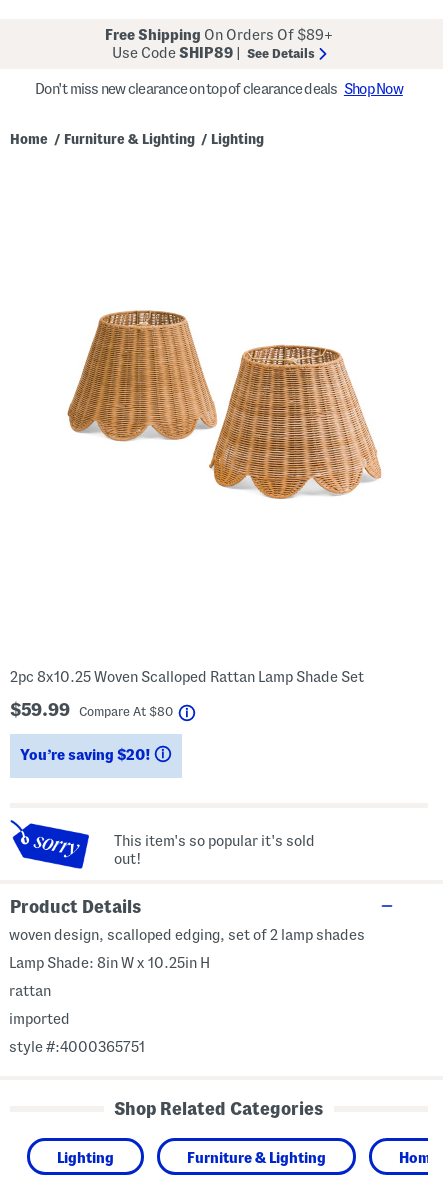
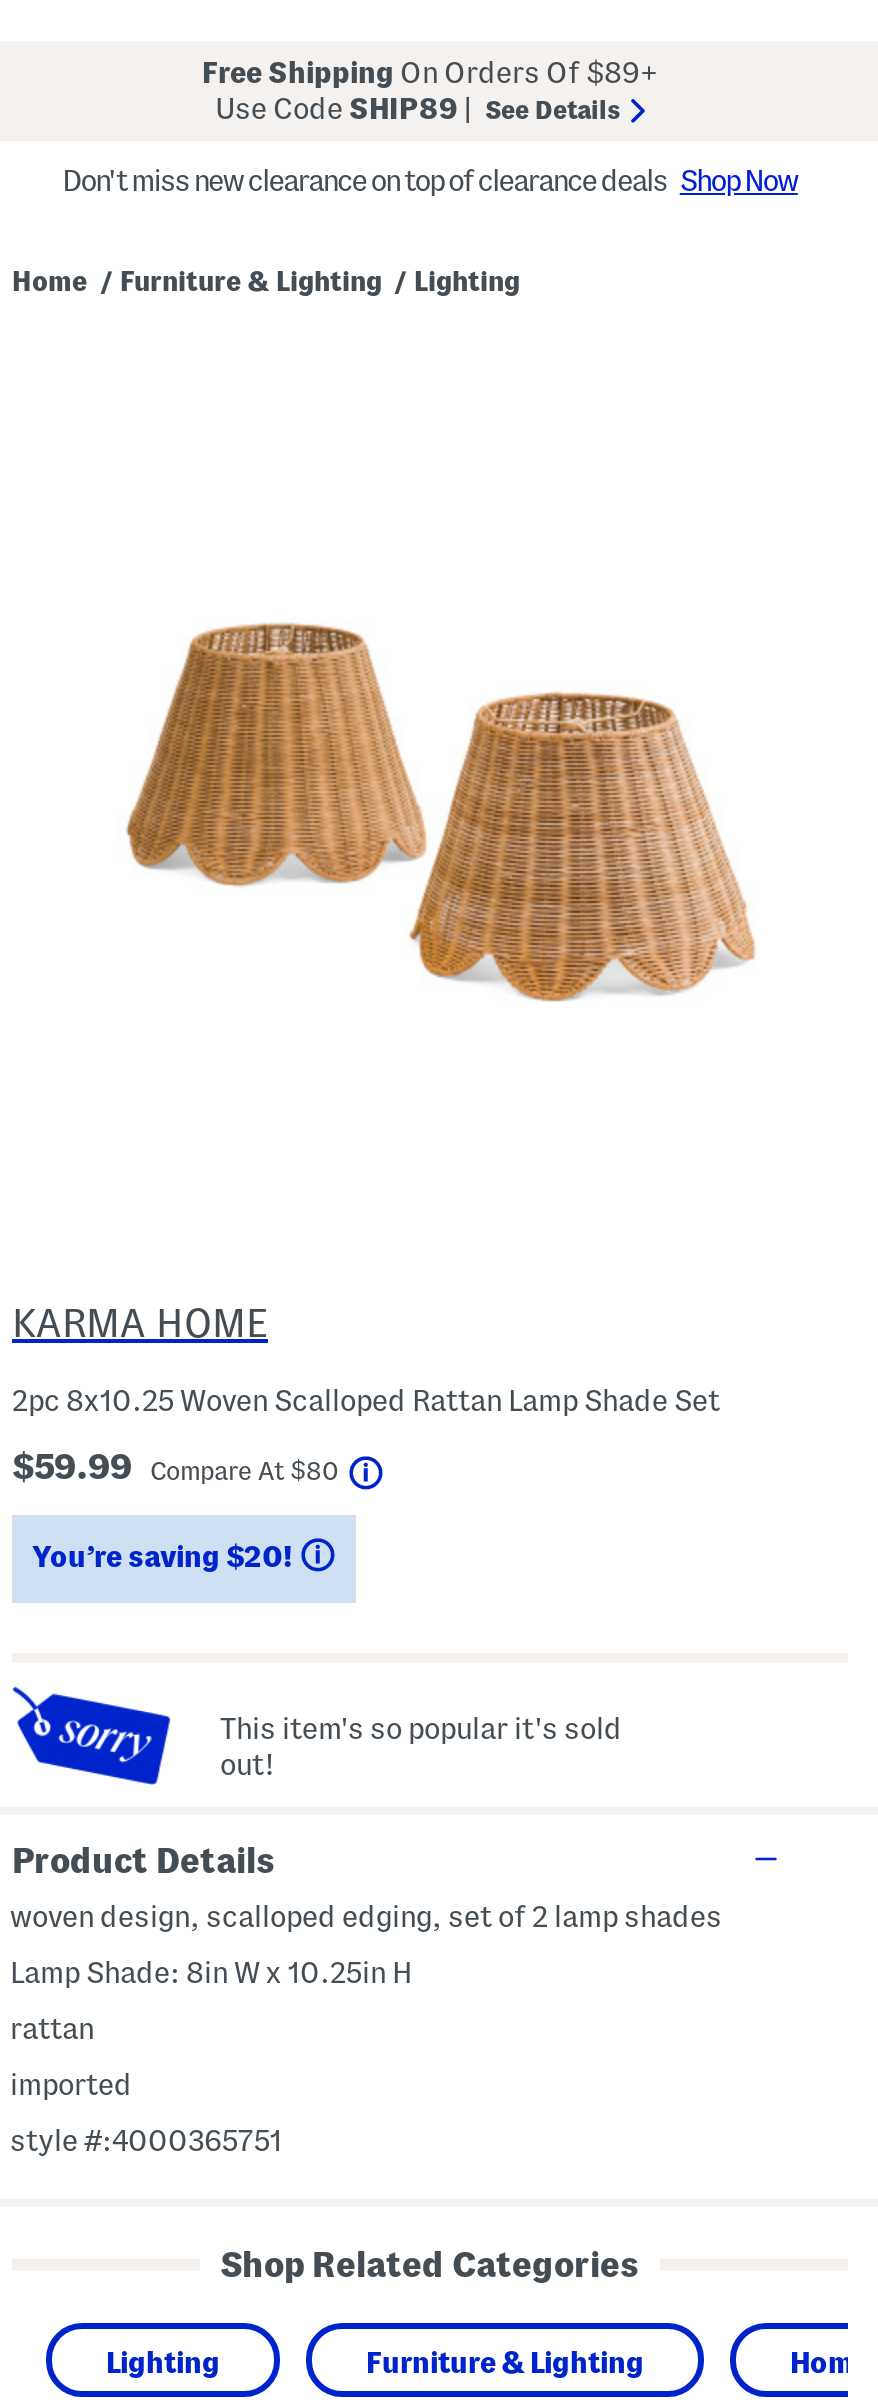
none -> [12,1301,268,1345] KARMA HOME

